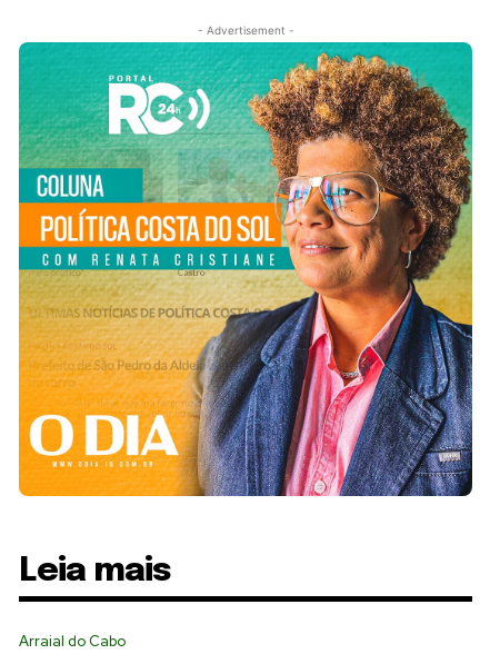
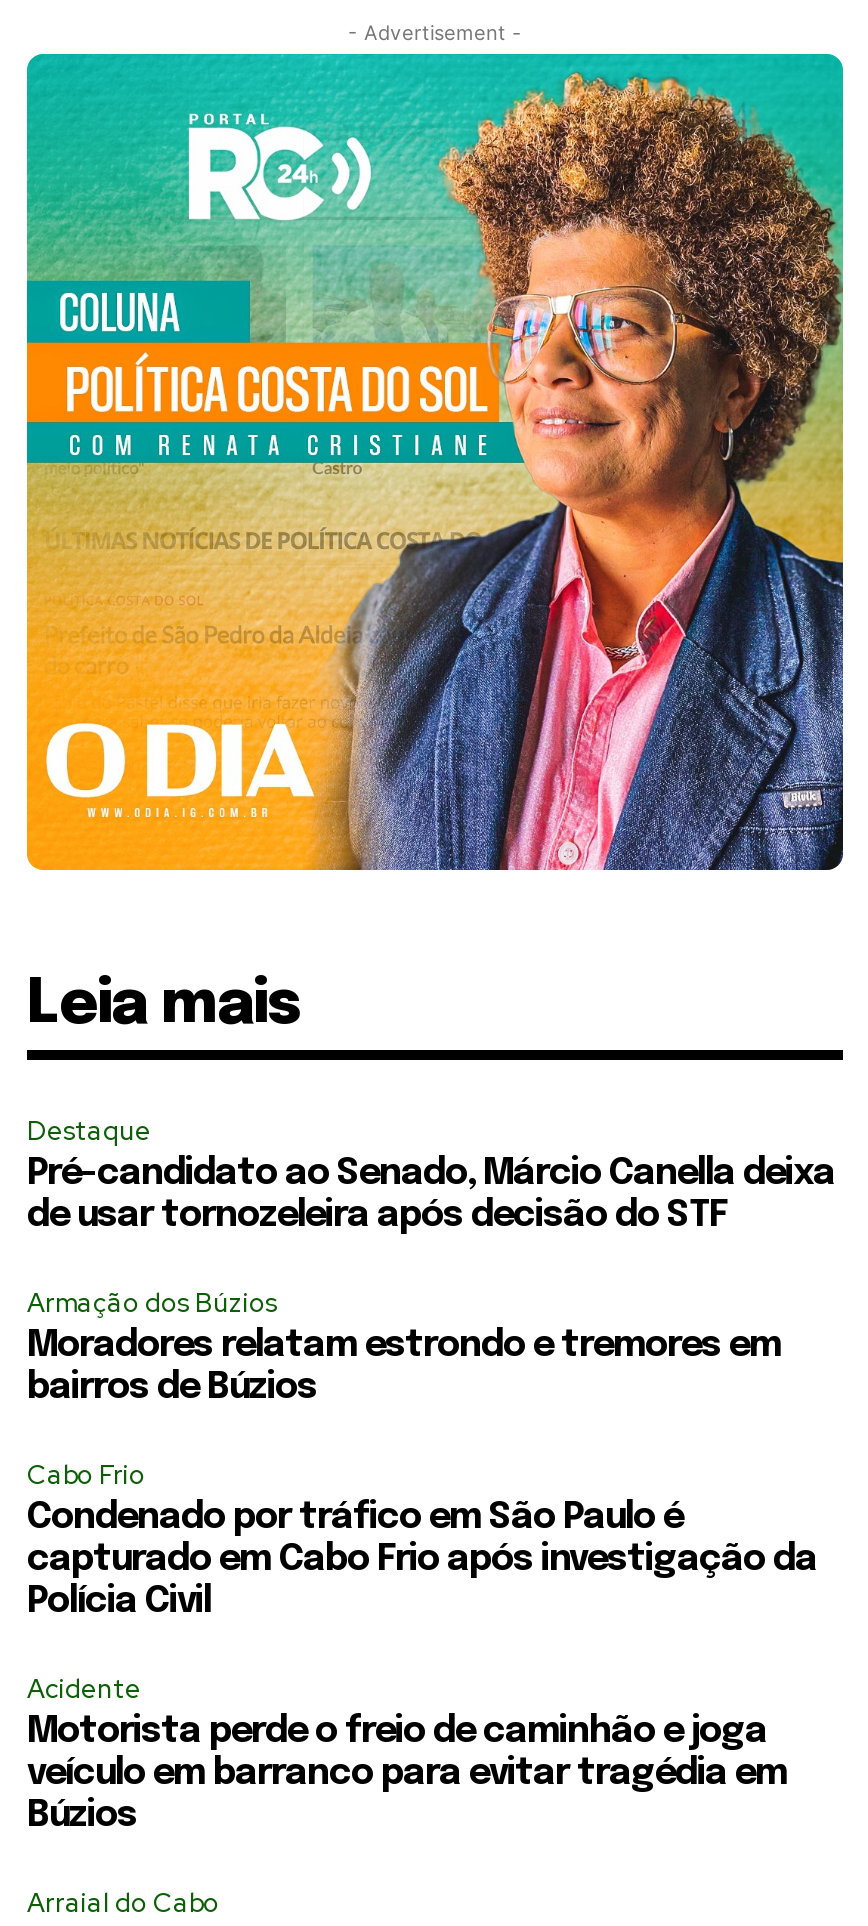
none -> [27,1113,835,1833] Destaque | Pré-candidato ao Senado, Márcio Canella deixa | de usar tornozeleira após decisão do STF | Armação dos Búzios | Moradores relatam estrondo e tremores em | bairros de Búzios | Cabo Frio | Condenado por tráfico em São Paulo é | capturado em Cabo Frio após investigação da | Polícia Civil | Acidente | Motorista perde o freio de caminhão e joga | veículo em barranco para evitar tragédia em | Búzios

